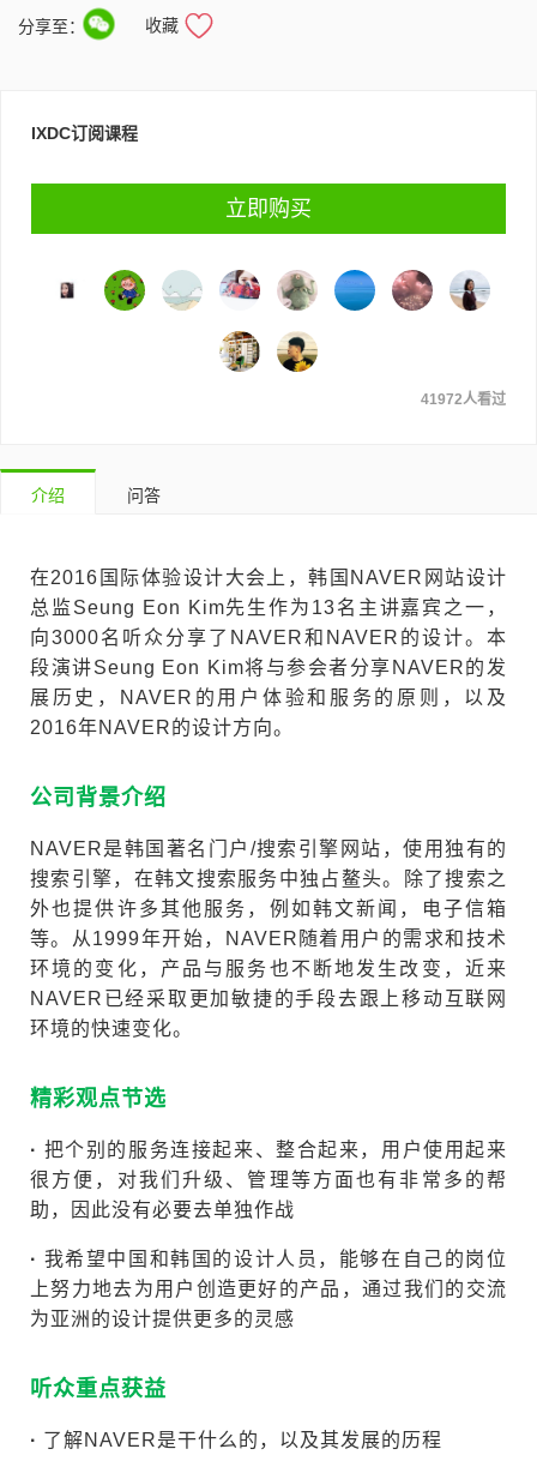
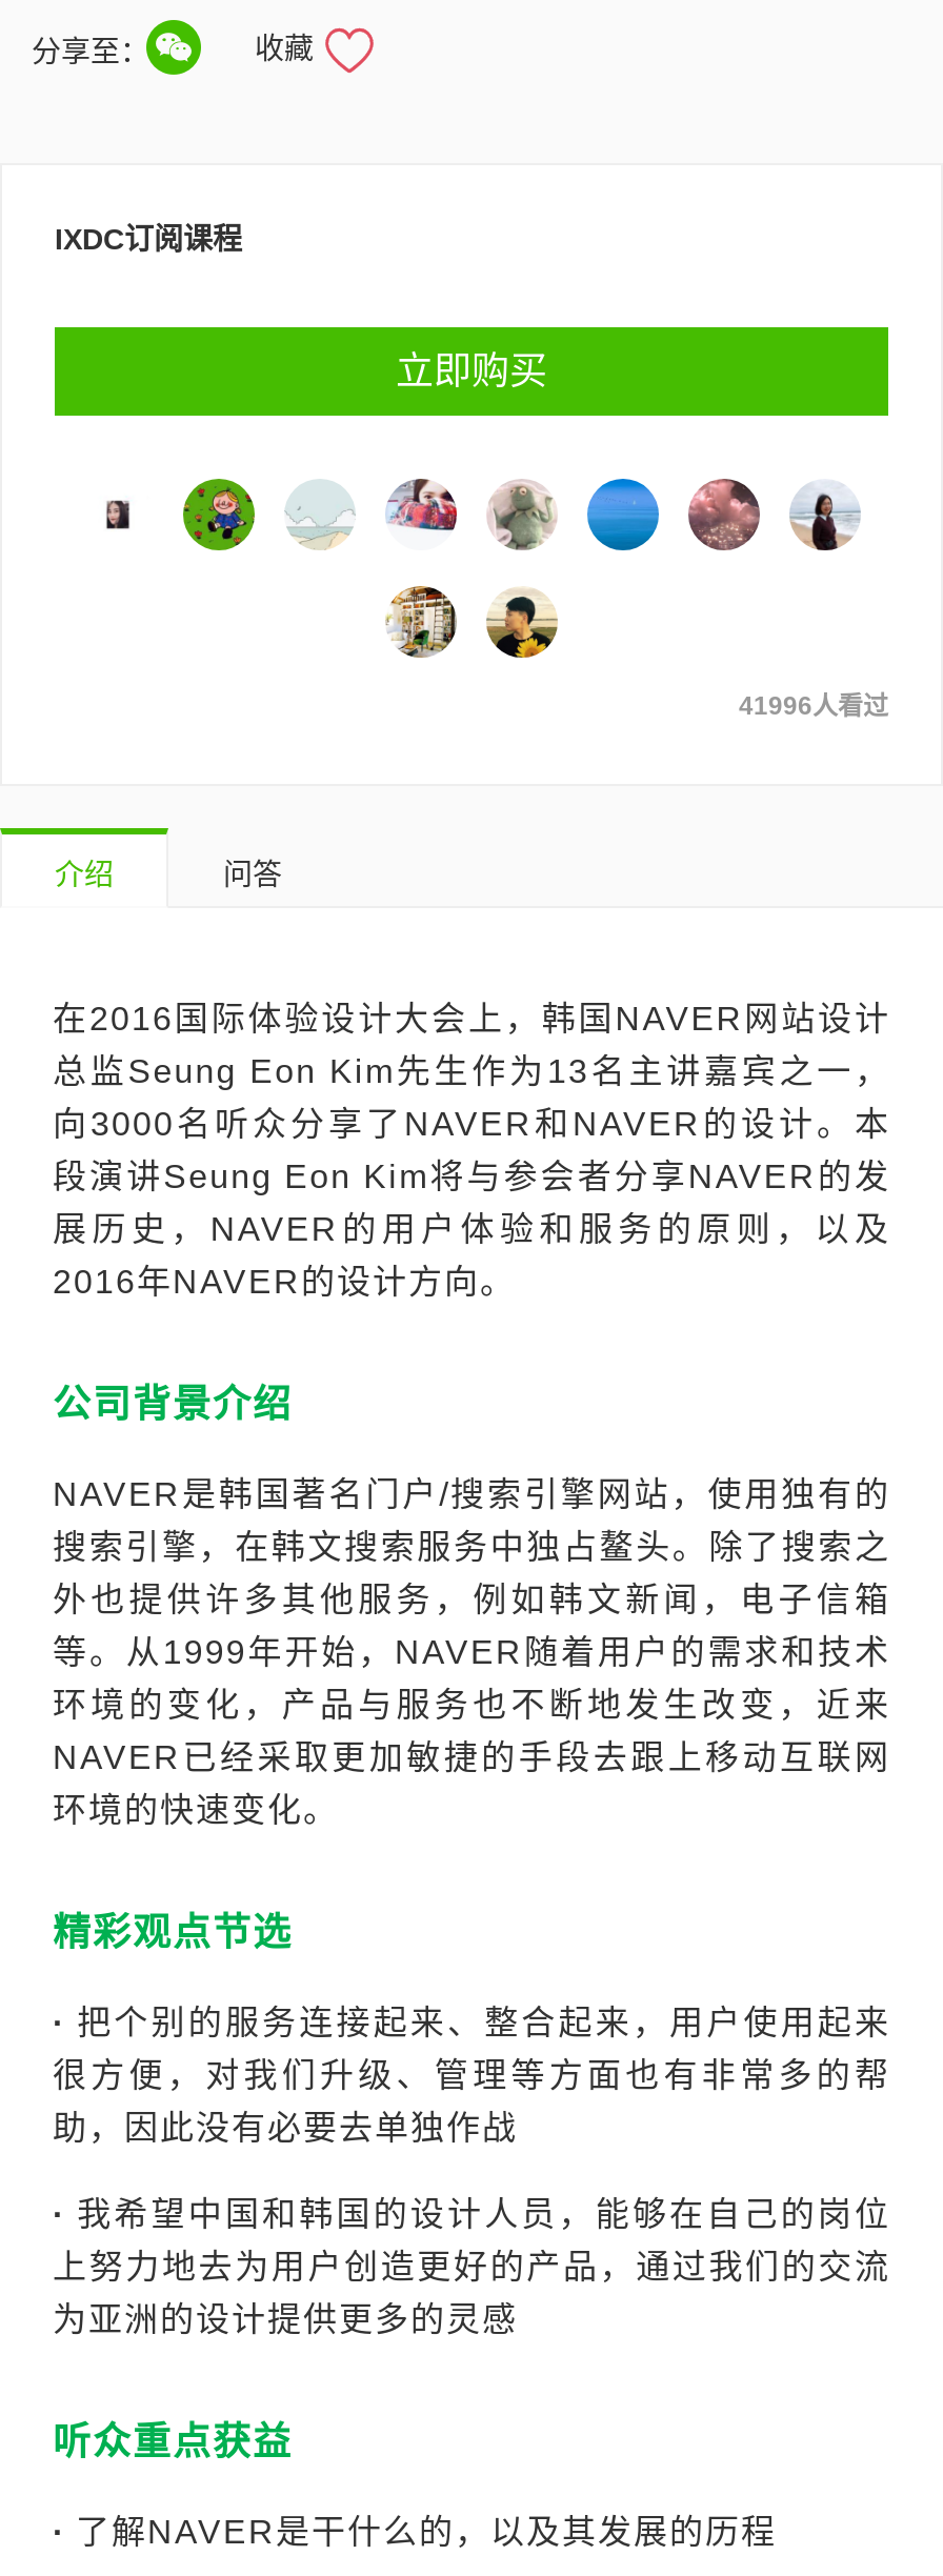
[421,391,506,408] 41972人看过 -> [739,691,888,721] 41996人看过

